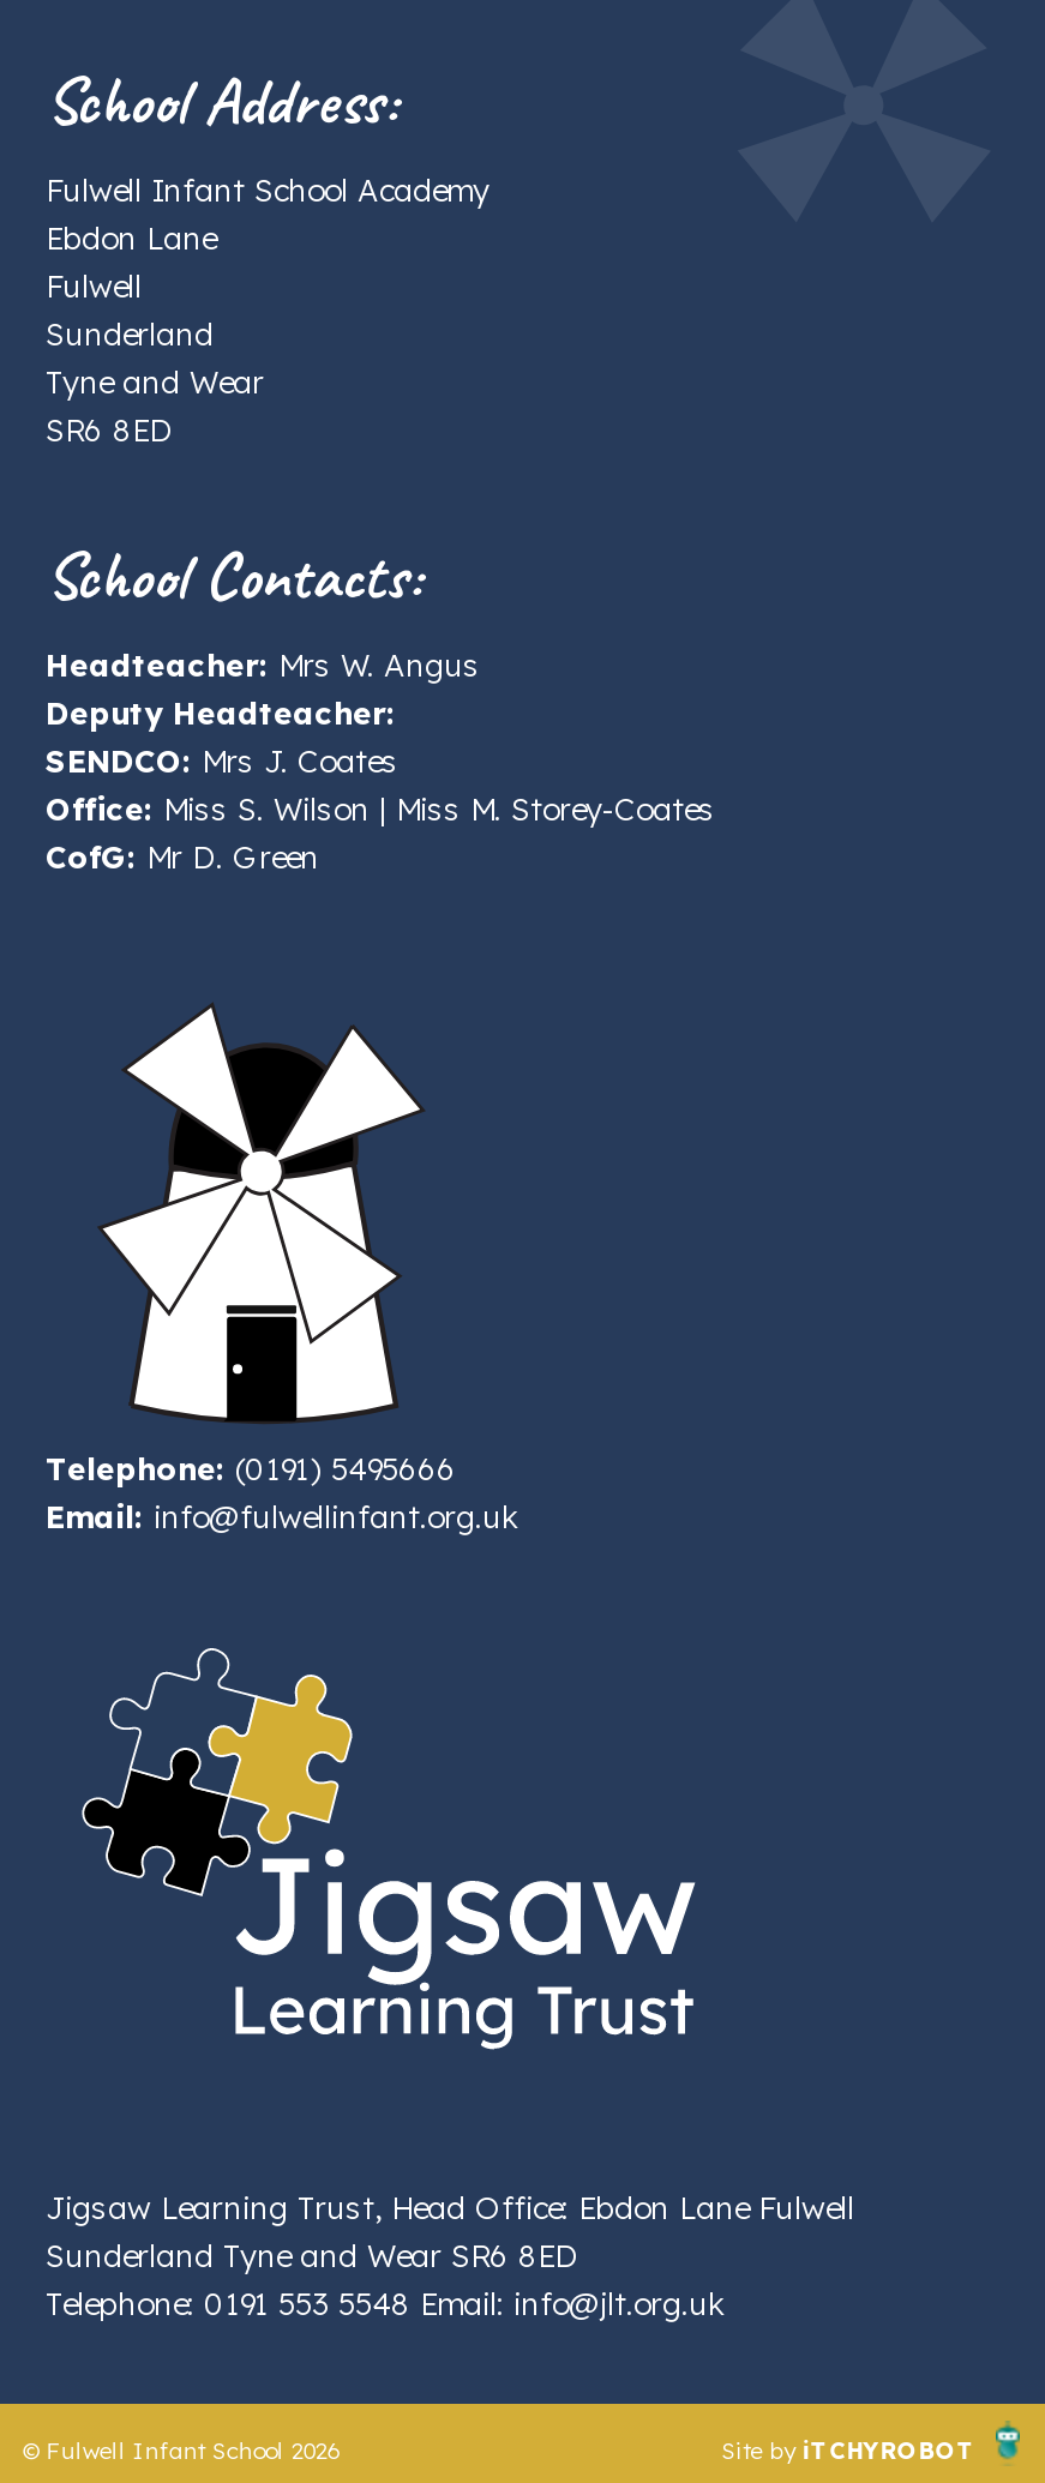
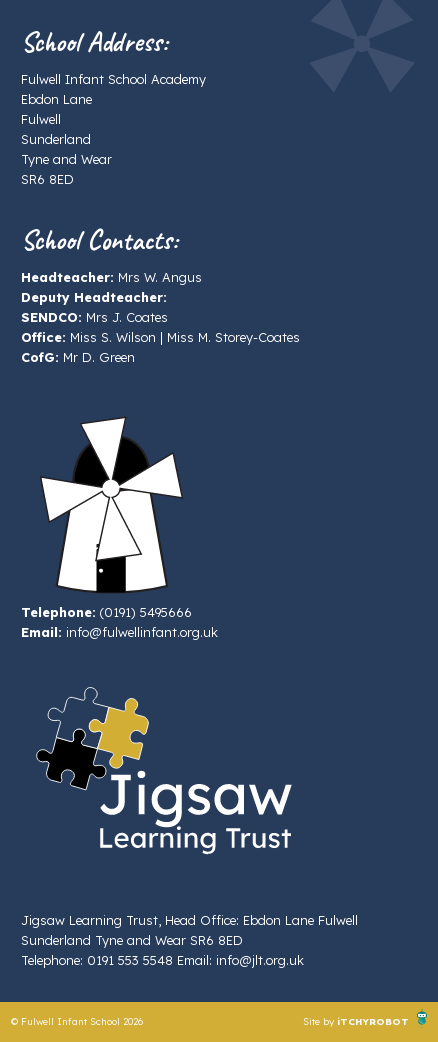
[96,1005,430,1346] [image] -> [41,417,182,562] [image]

